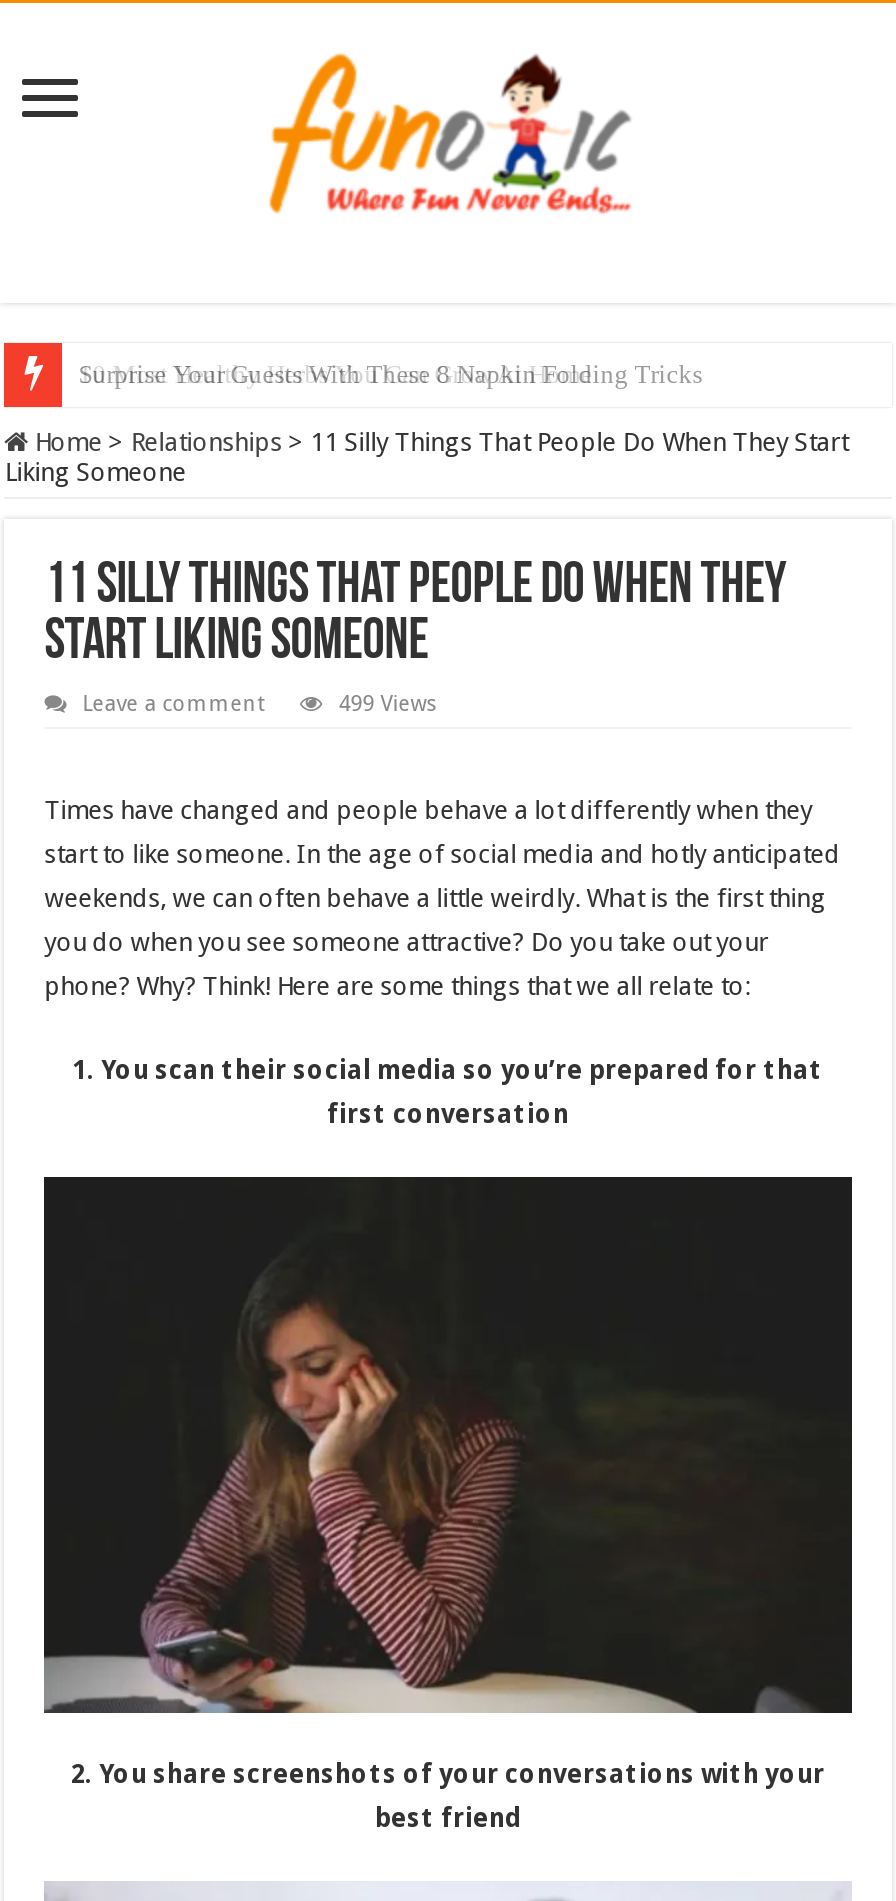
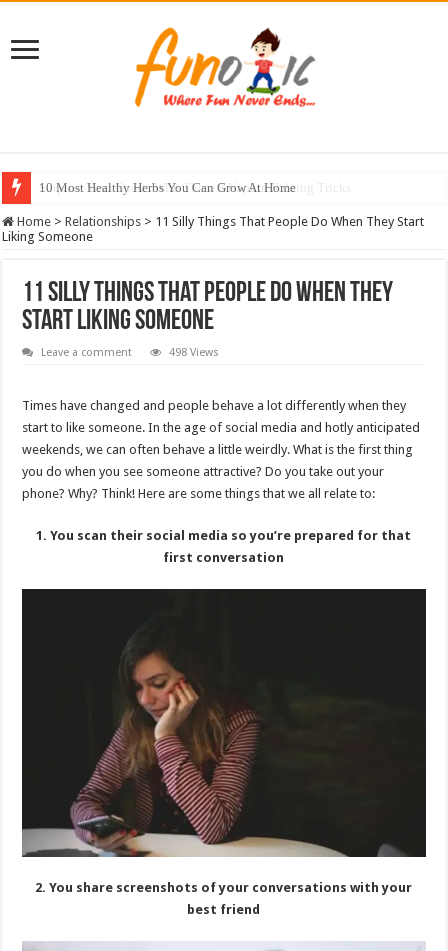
[338,691,438,717] 499 Views -> [169,346,219,359] 498 Views

